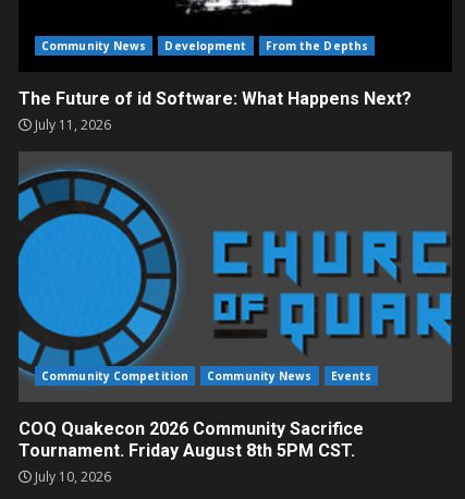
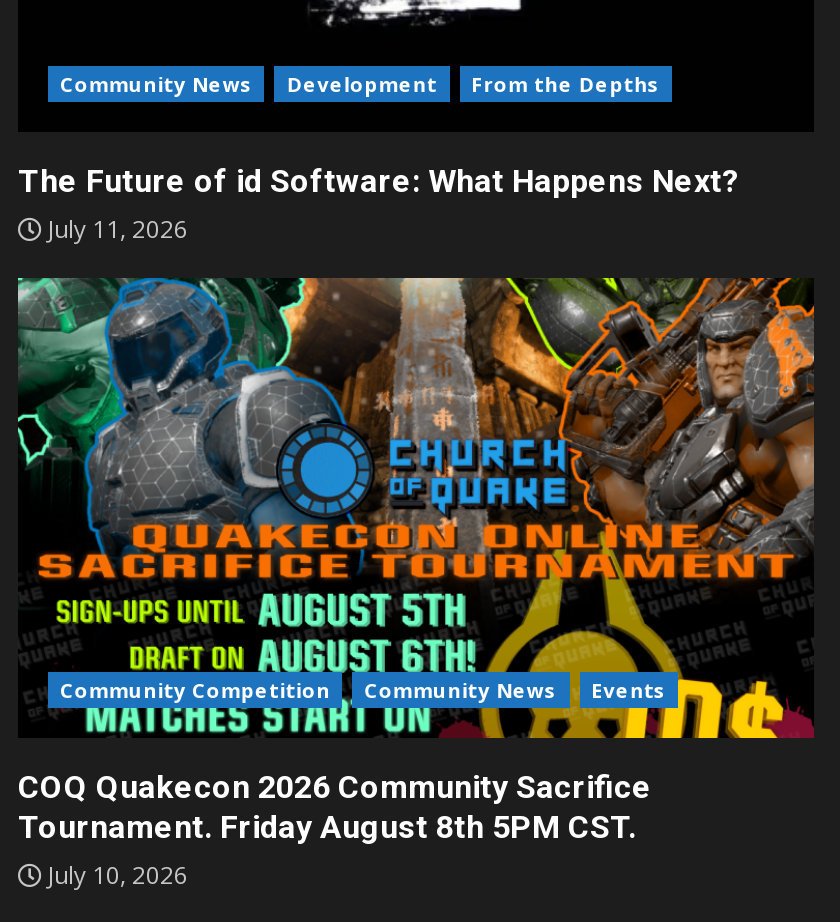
[17,151,452,402] [image] -> [16,276,816,740] [image]

